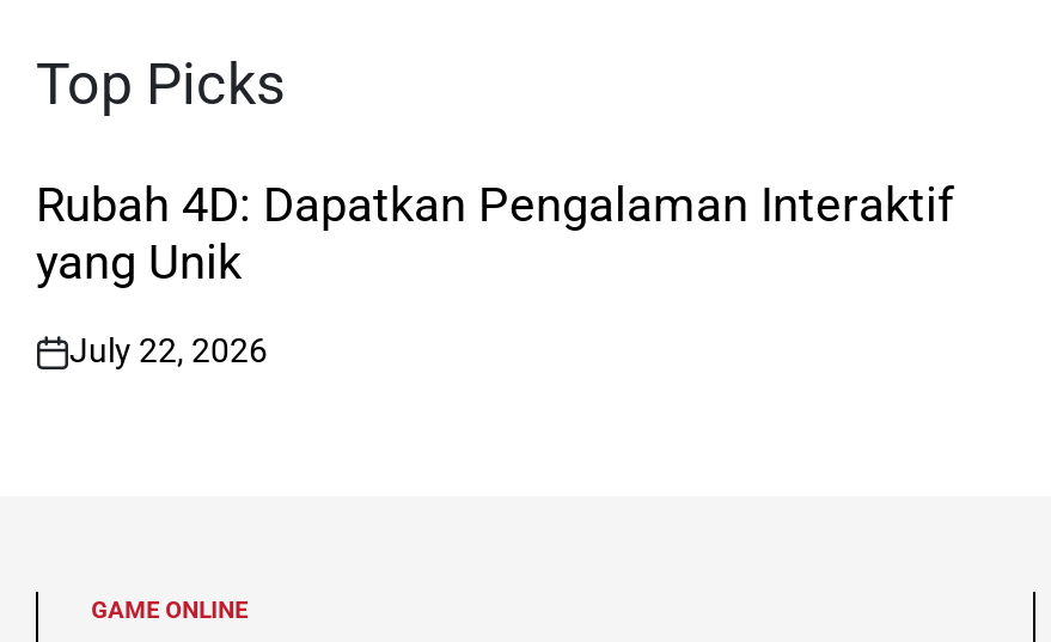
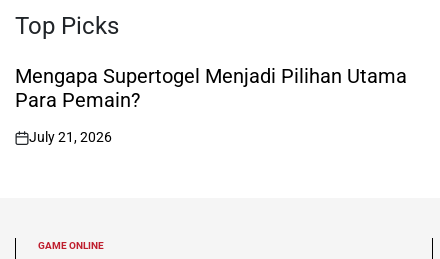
[36,176,954,291] Rubah 4D: Dapatkan Pengalaman Interaktif | yang Unik -> [15,64,407,112] Mengapa Supertogel Menjadi Pilihan Utama | Para Pemain?
[69,331,268,369] July 22, 2026 -> [29,129,112,145] July 21, 2026

